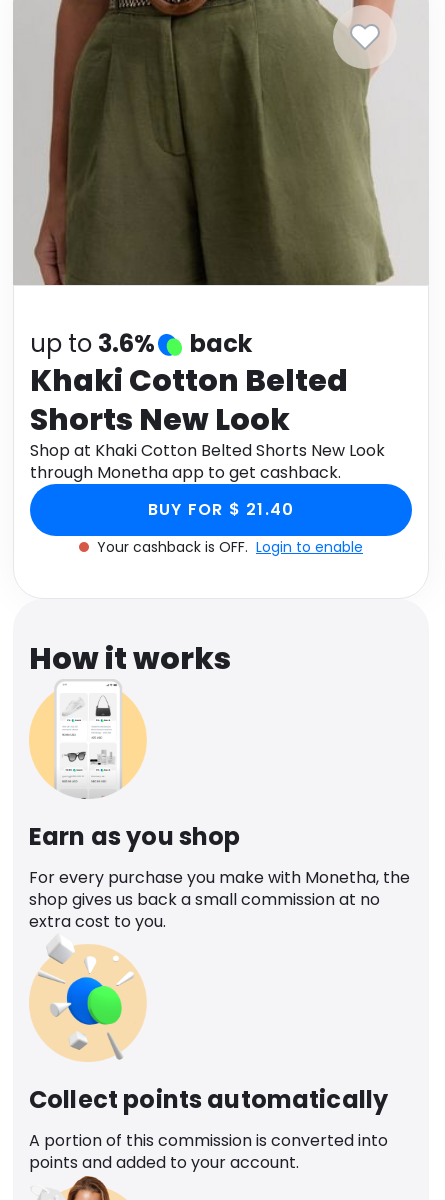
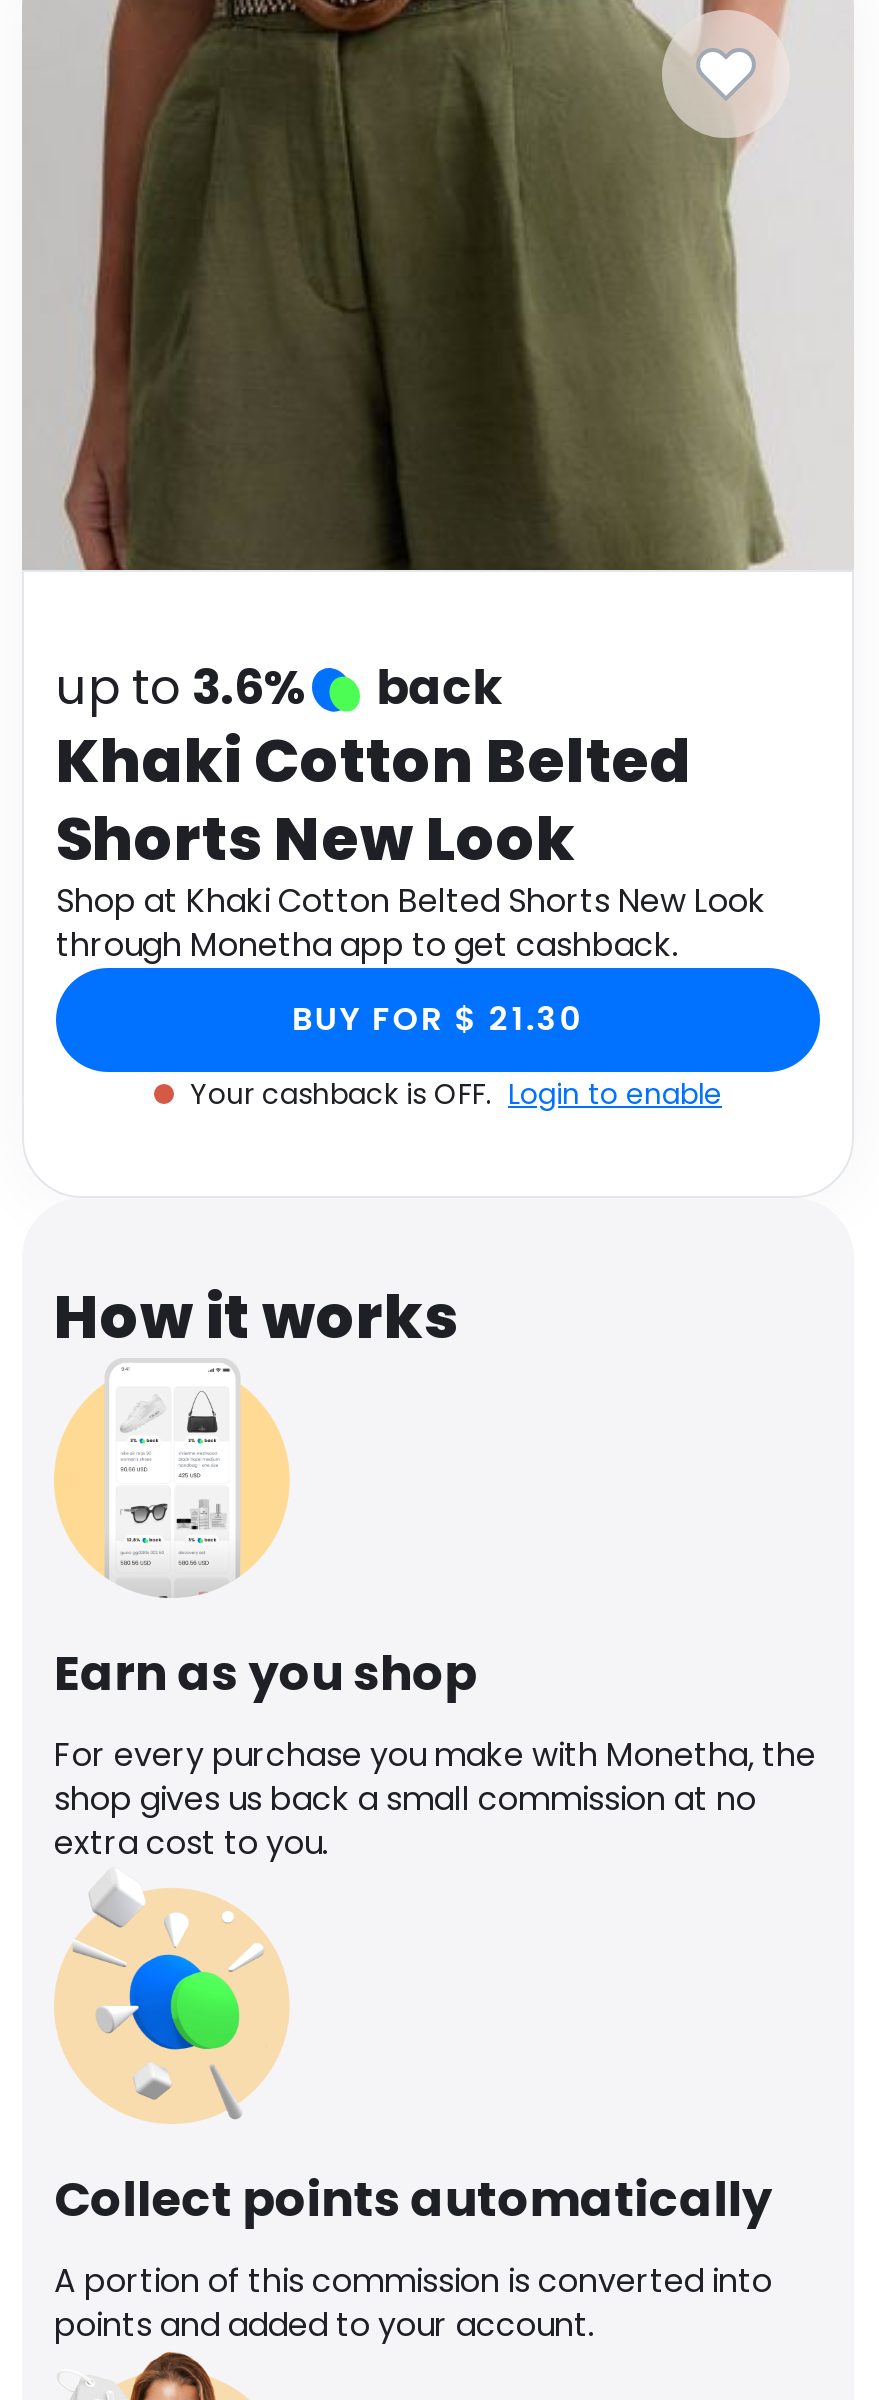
[148,498,294,521] BUY FOR $ 21.40 -> [292,996,584,1042] BUY FOR $ 21.30

